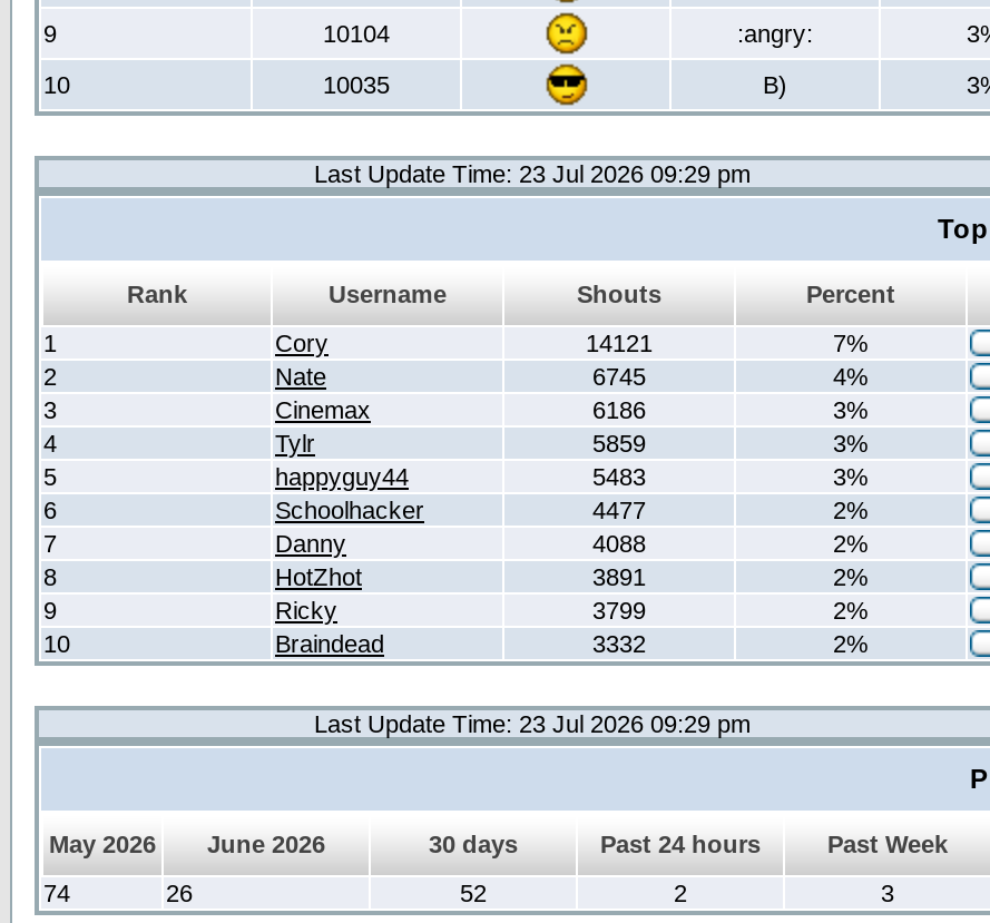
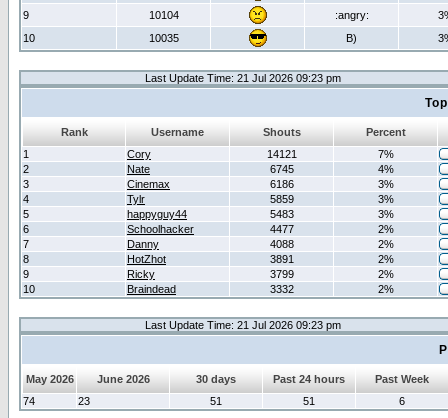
[314,160,751,187] Last Update Time: 23 Jul 2026 09:29 pm -> [144,72,340,84] Last Update Time: 21 Jul 2026 09:23 pm
[314,710,751,737] Last Update Time: 23 Jul 2026 09:29 pm -> [144,319,340,331] Last Update Time: 21 Jul 2026 09:23 pm
[166,880,193,906] 26 -> [78,395,90,407] 23
[460,880,487,906] 52 -> [210,395,222,407] 51
[674,880,687,906] 2 -> [303,395,315,407] 51
[881,880,894,906] 3 -> [399,395,405,407] 6

